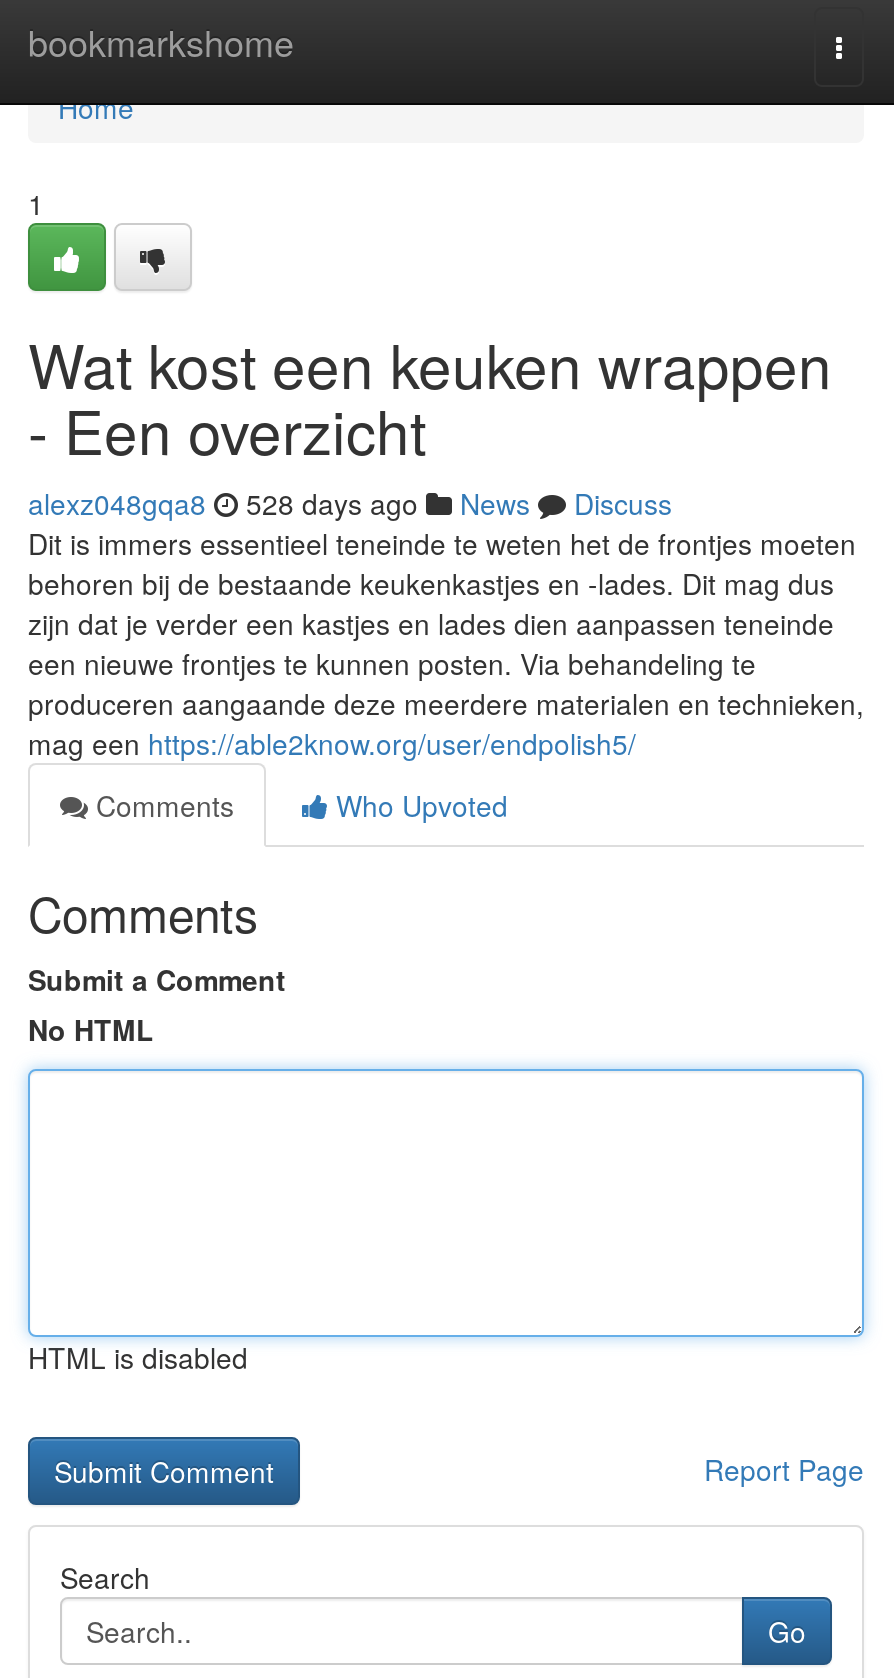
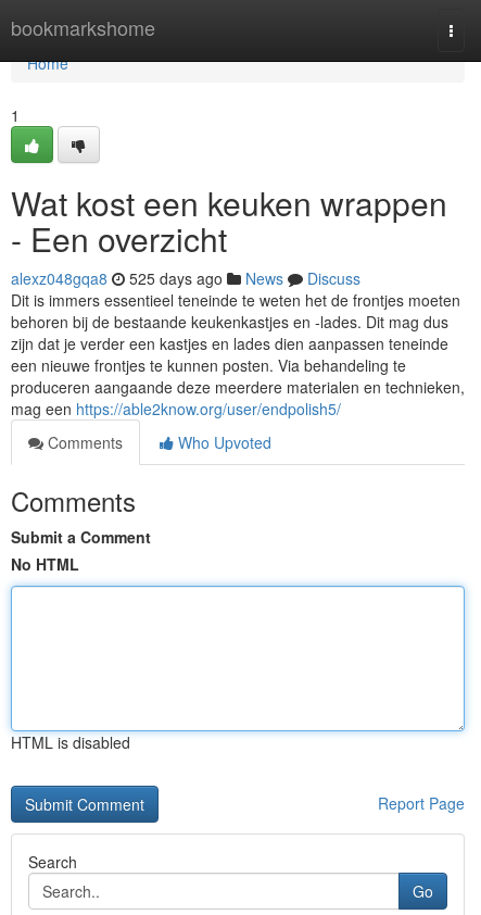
[28,483,672,523] alexz048gqa8 528 days ago News Discuss -> [11,267,360,289] alexz048gqa8 525 days ago News Discuss

